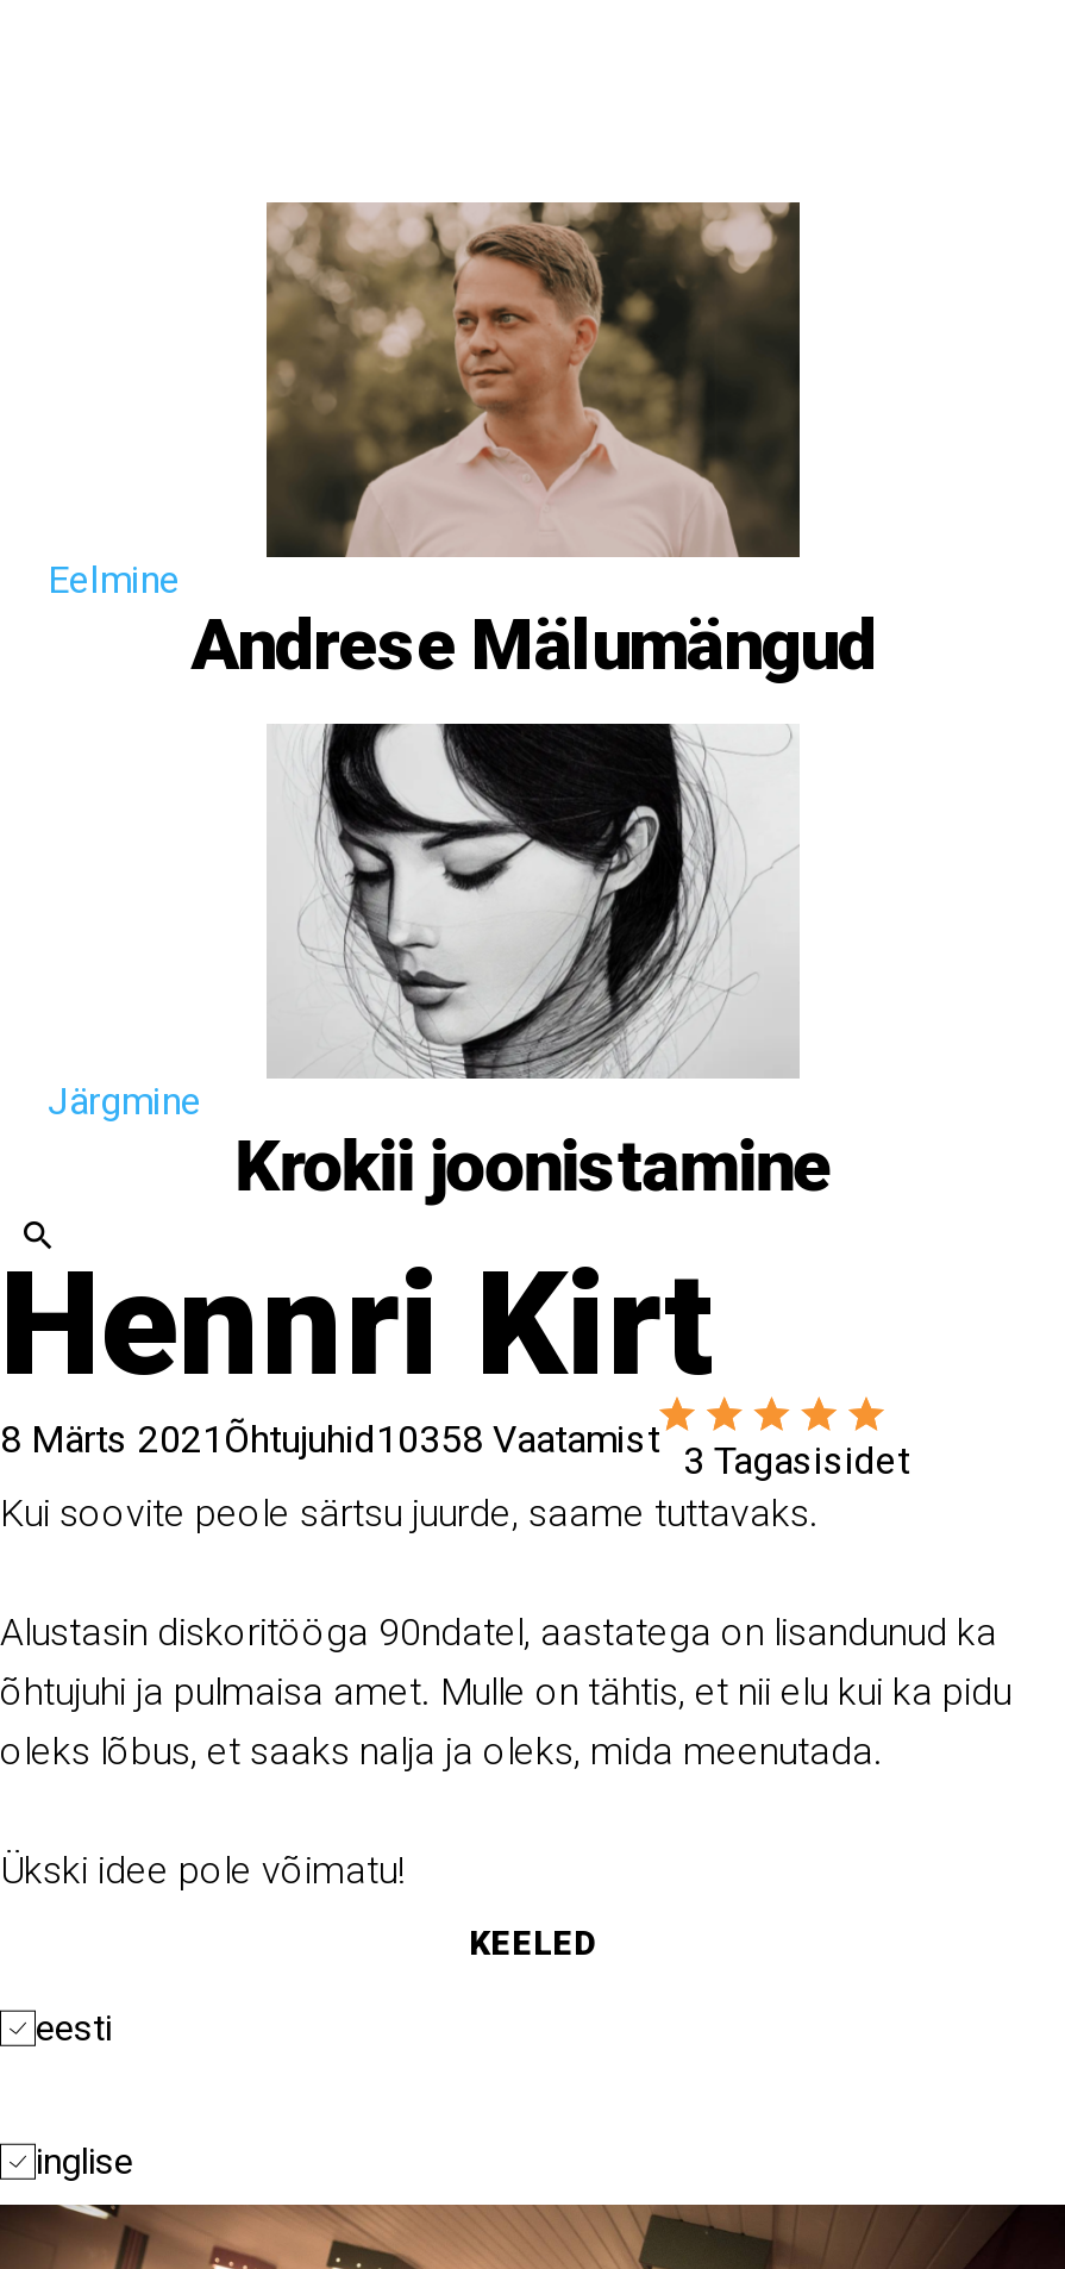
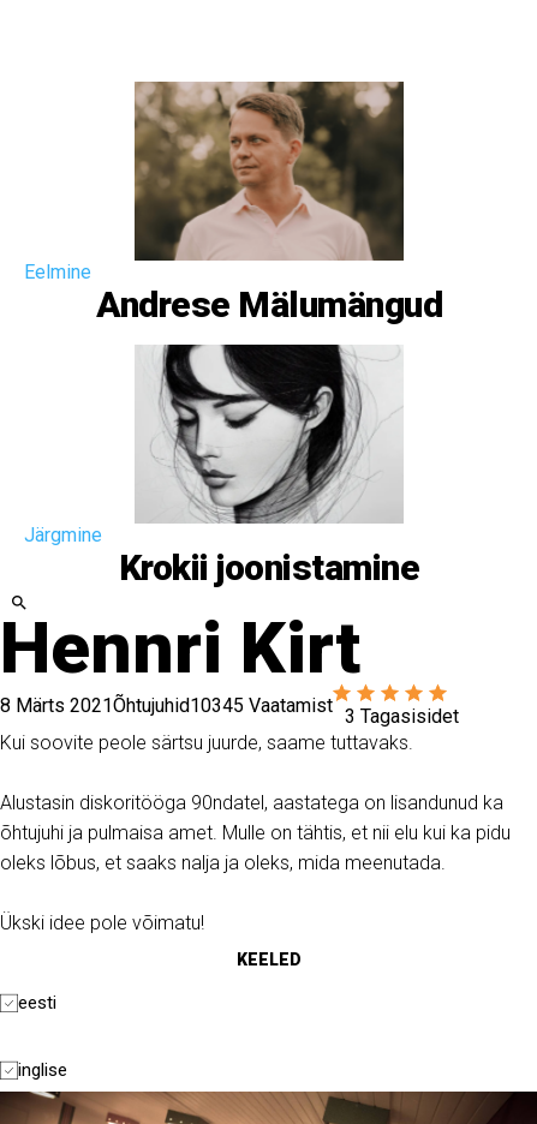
[0,1416,909,1484] 8 Märts 2021Õhtujuhid10358 Vaatamist 3 Tagasisidet -> [0,694,459,728] 8 Märts 2021Õhtujuhid10345 Vaatamist 3 Tagasisidet

